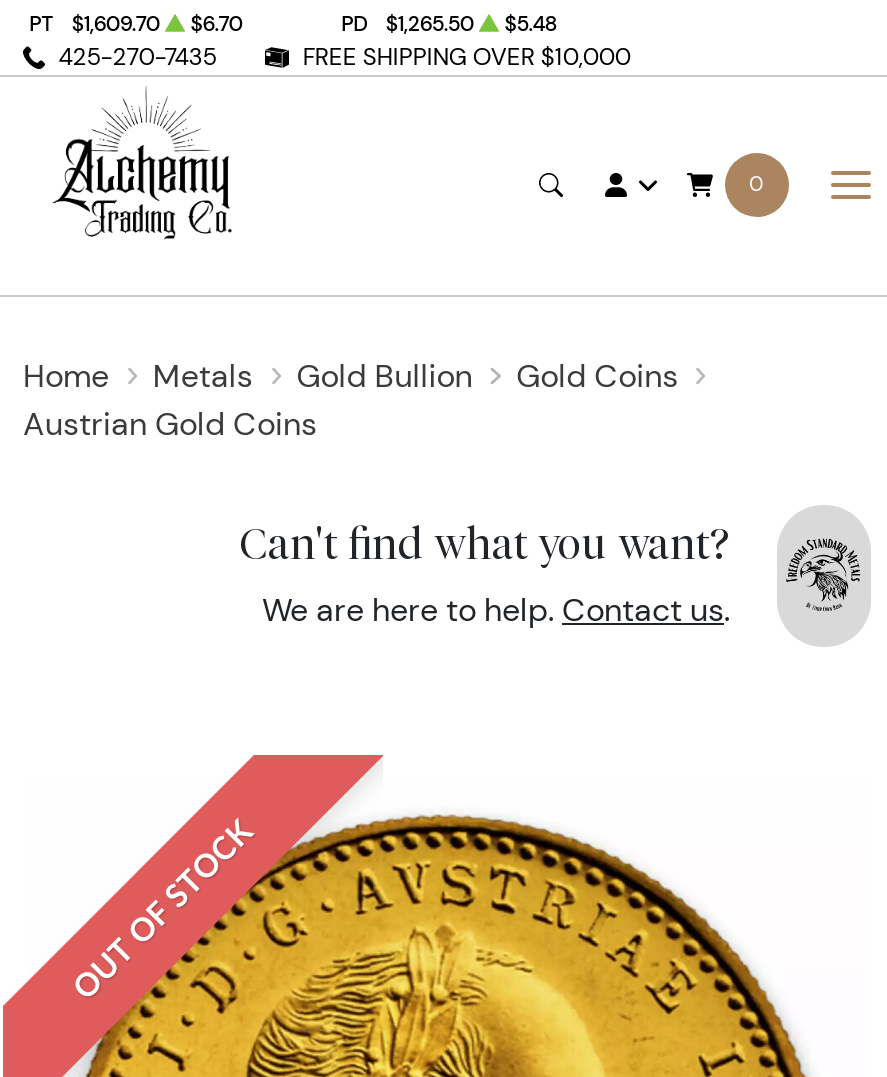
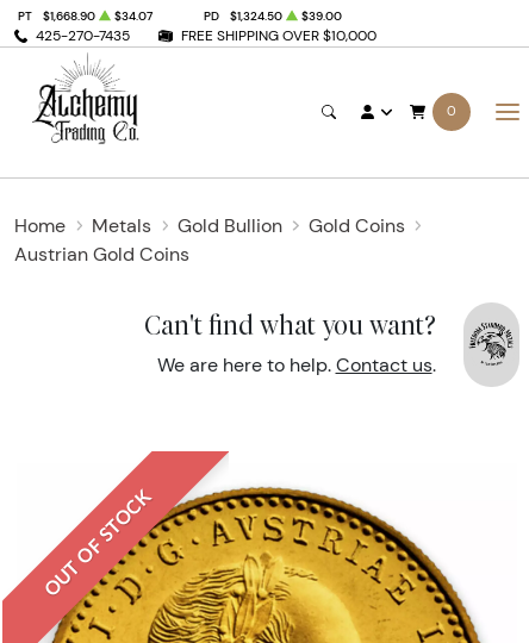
[72,11,160,37] $1,609.70 -> [43,8,96,24] $1,668.90
[191,11,243,37] $6.70 -> [114,8,152,24] $34.07
[386,11,474,37] $1,265.50 -> [230,8,283,24] $1,324.50
[505,11,557,37] $5.48 -> [301,8,342,24] $39.00

